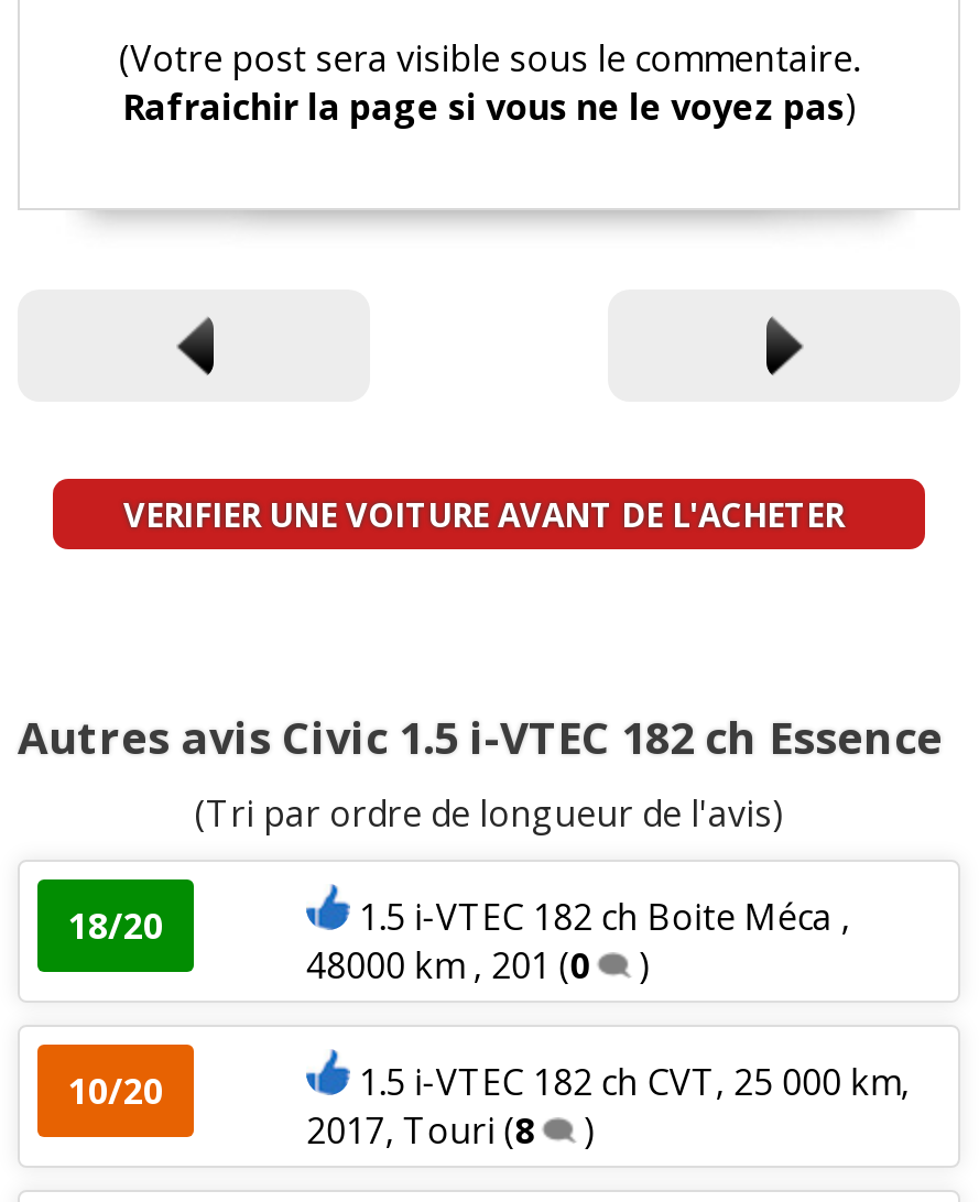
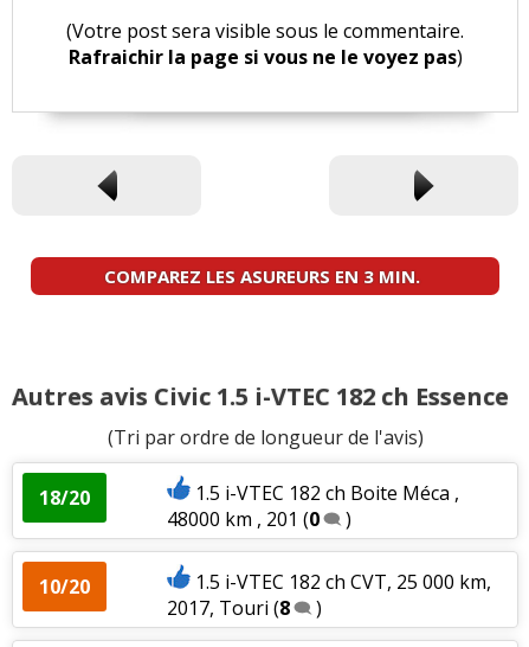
[123,492,844,536] VERIFIER UNE VOITURE AVANT DE L'ACHETER -> [104,264,420,288] COMPAREZ LES ASUREURS EN 3 MIN.

